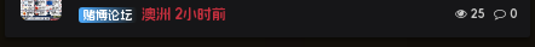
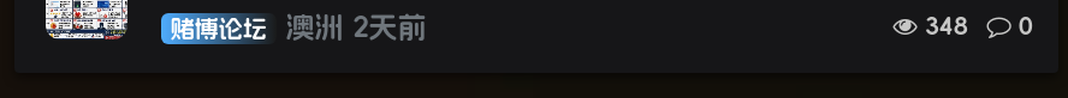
[141,7,486,22] 澳洲 2小时前 | 25 -> [286,15,970,43] 澳洲 2天前 | 348

